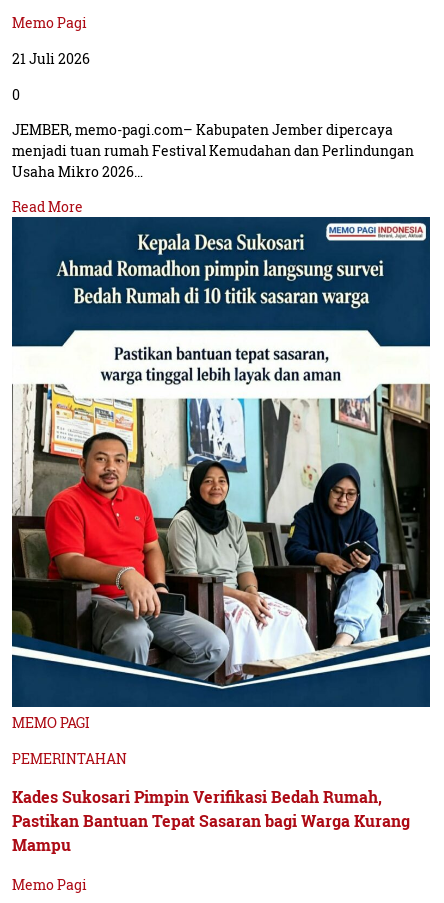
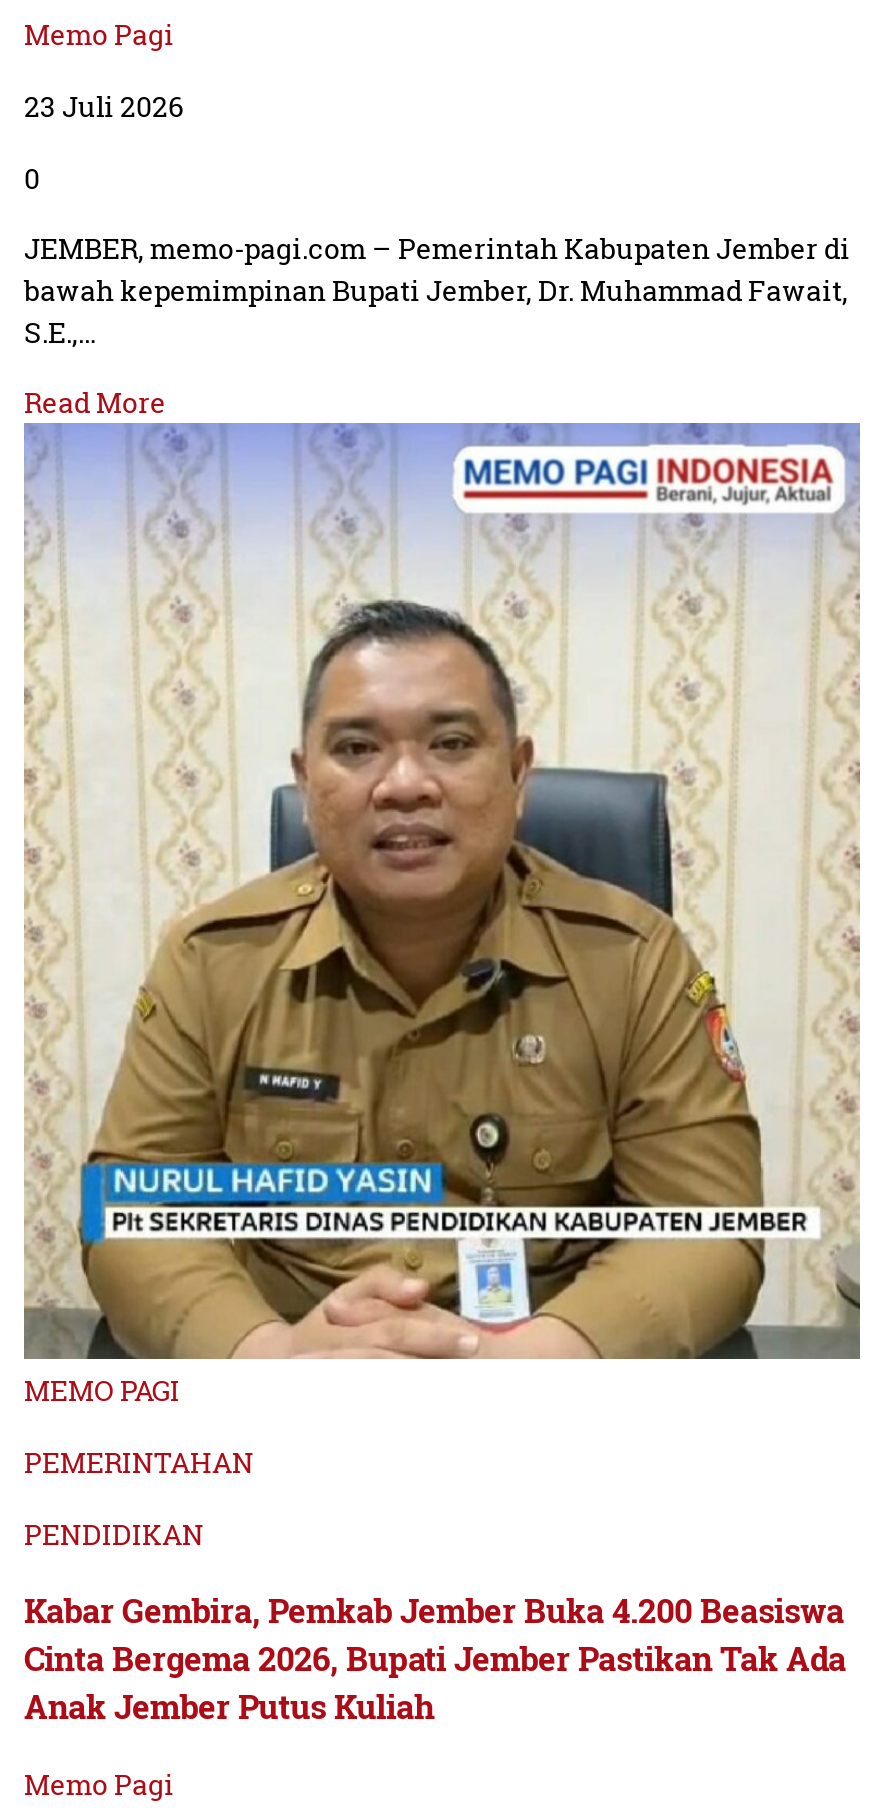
[12,49,90,68] 21 Juli 2026 -> [24,88,184,126] 23 Juli 2026
[12,120,414,181] JEMBER, memo-pagi.com– Kabupaten Jember dipercaya | menjadi tuan rumah Festival Kemudahan dan Perlindungan | Usaha Mikro 2026… -> [24,230,850,352] JEMBER, memo-pagi.com – Pemerintah Kabupaten Jember di | bawah kepemimpinan Bupati Jember, Dr. Muhammad Fawait, | S.E.,…
[11,217,431,708] [image] -> [22,422,862,1362] [image]
moved [12,713,127,768] -> [24,1371,254,1481]: MEMO PAGI | PEMERINTAHAN
[12,786,410,855] Kades Sukosari Pimpin Verifikasi Bedah Rumah, | Pastikan Bantuan Tepat Sasaran bagi Warga Kurang | Mampu -> [24,1515,846,1728] PENDIDIKAN | Kabar Gembira, Pemkab Jember Buka 4.200 Beasiswa | Cinta Bergema 2026, Bupati Jember Pastikan Tak Ada | Anak Jember Putus Kuliah

